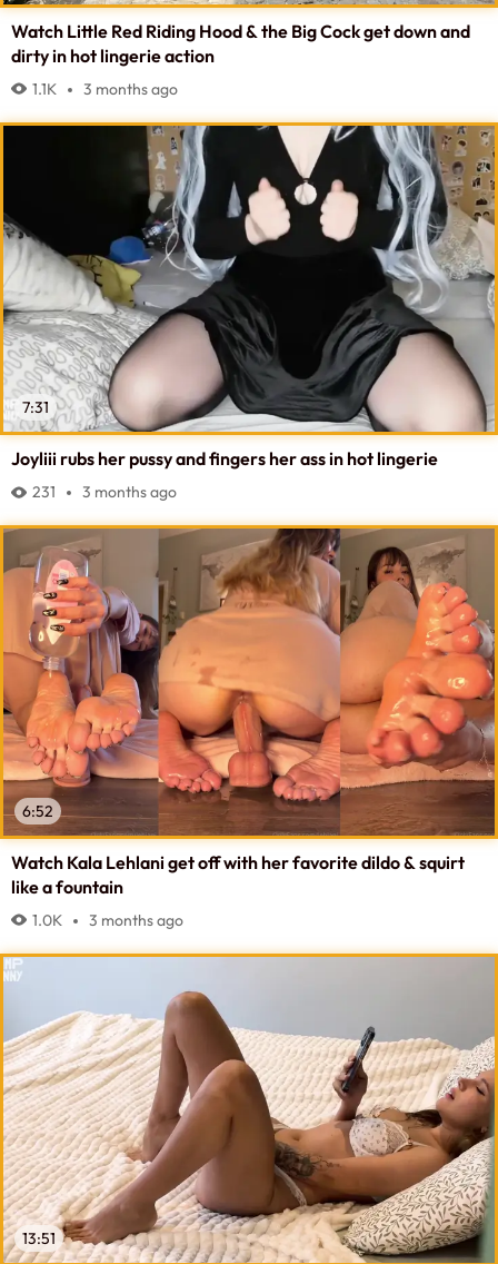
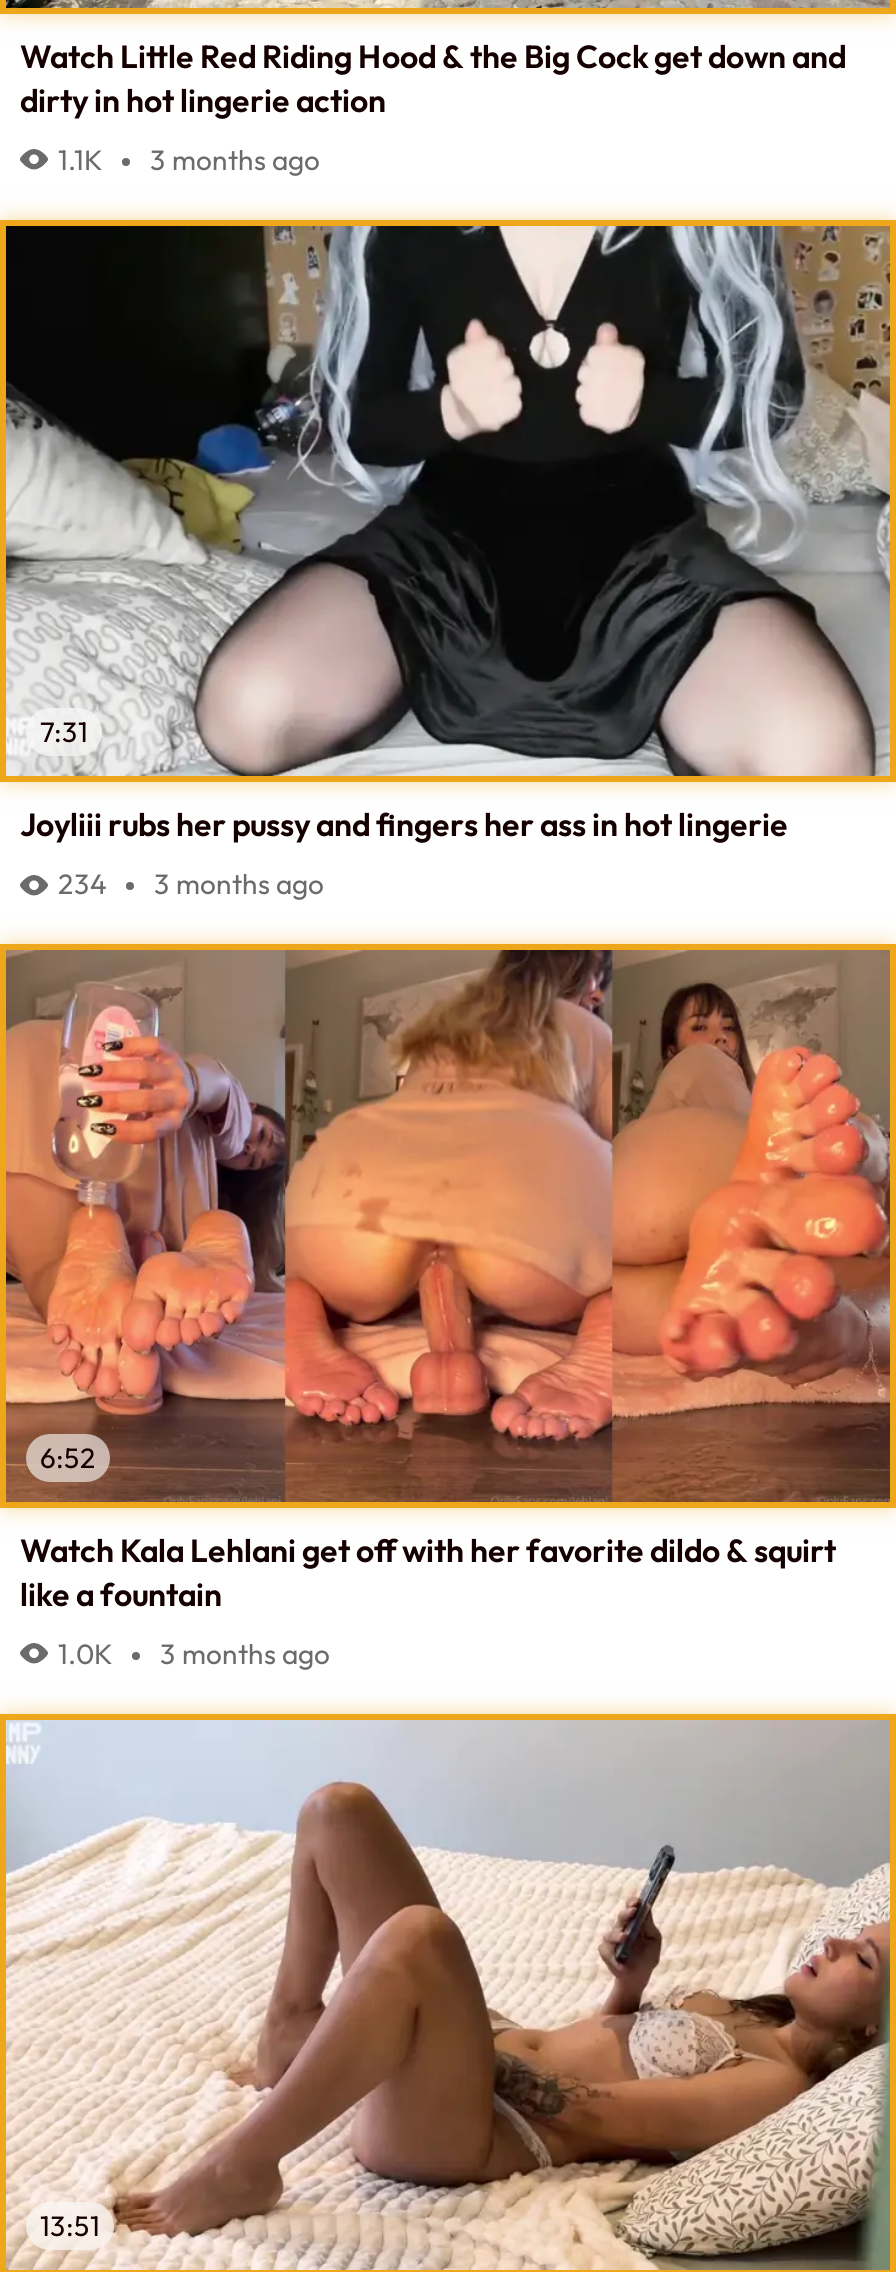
[32,482,177,502] 231 3 months ago -> [58,867,324,903] 234 3 months ago

